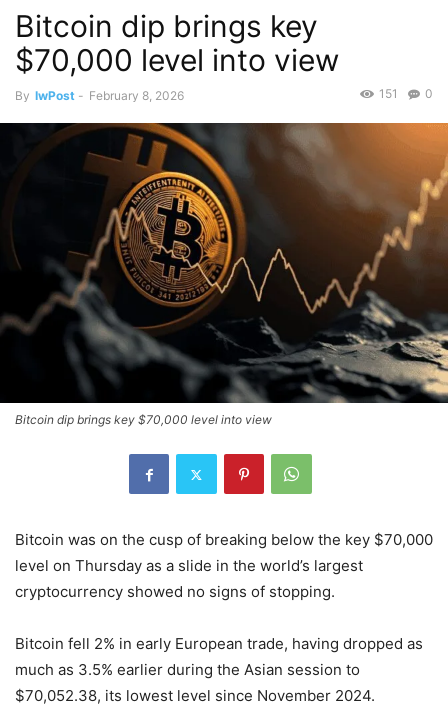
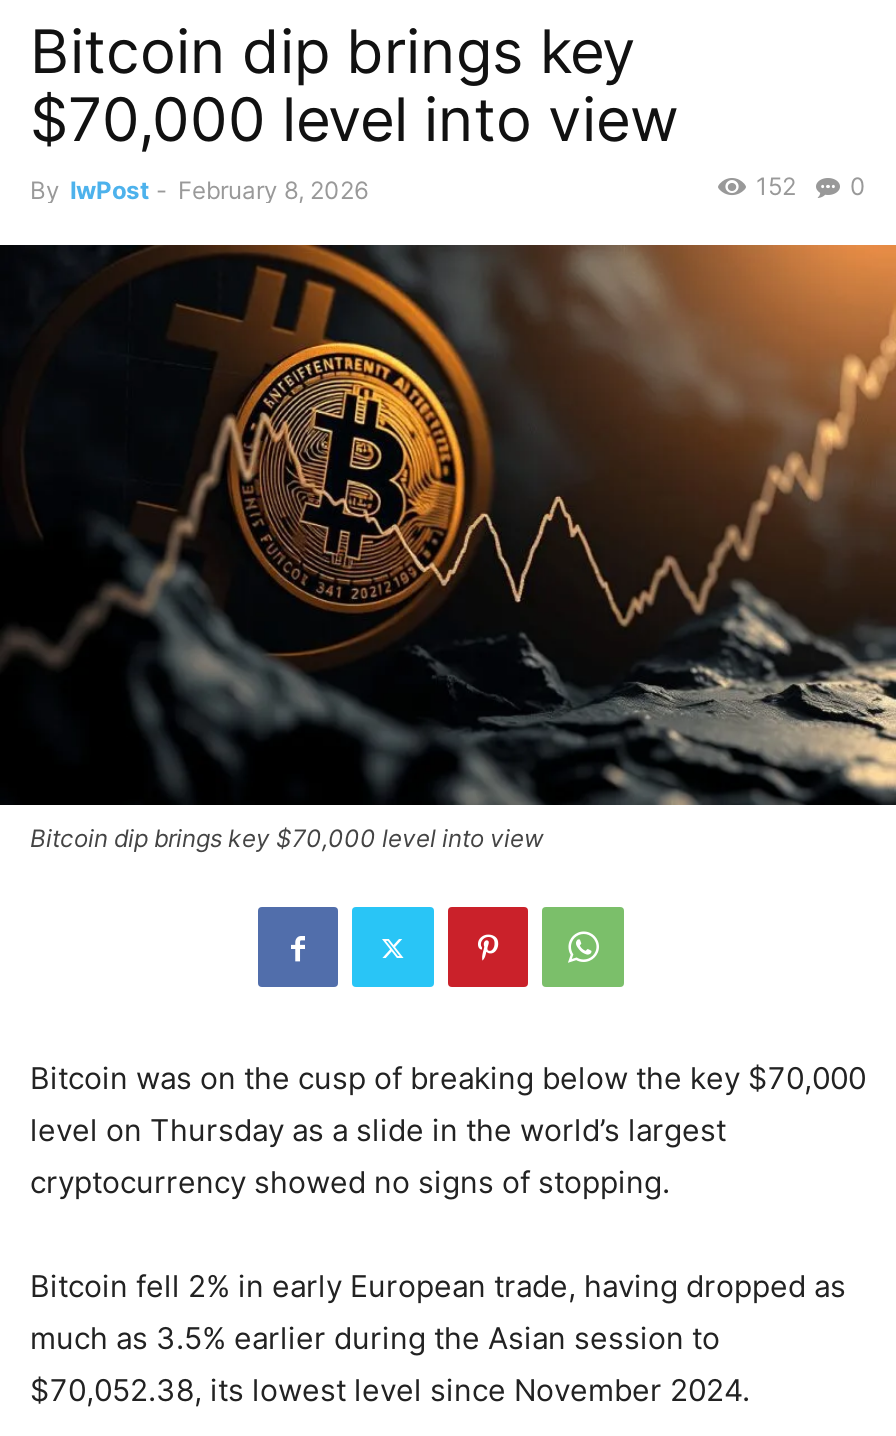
[379,86,433,101] 151 0 -> [756,171,866,201] 152 0

